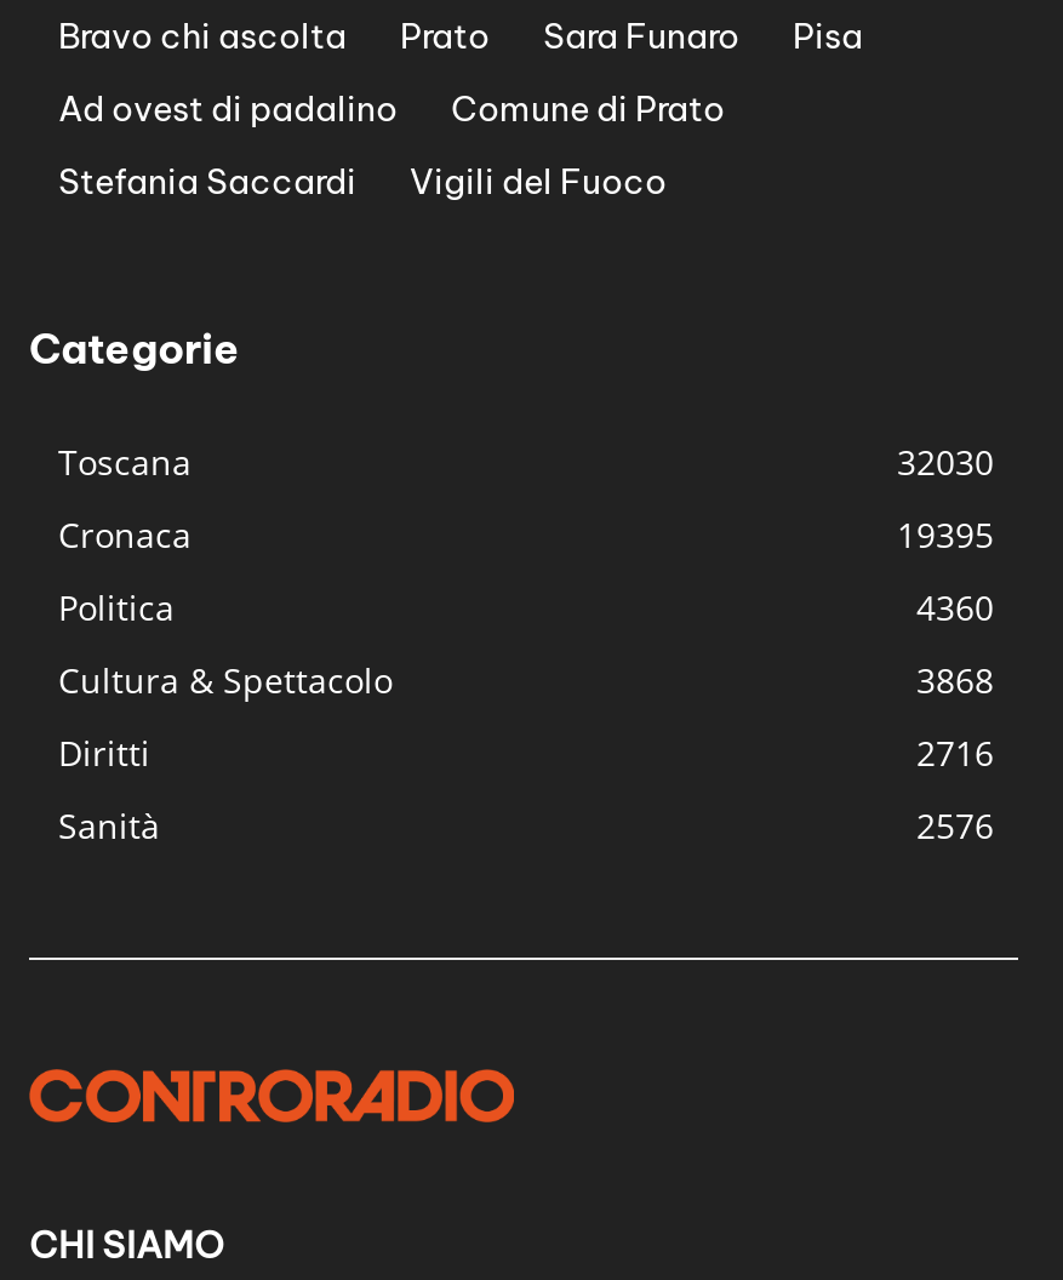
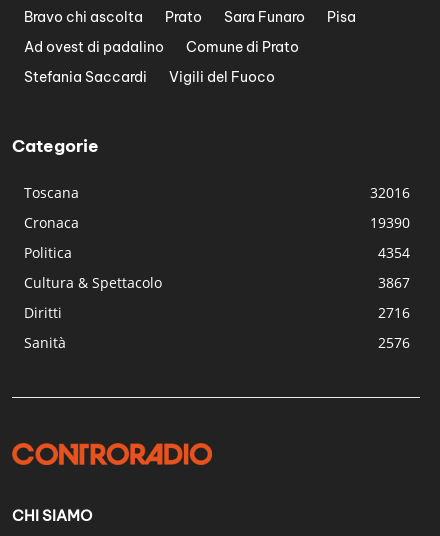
[897,438,994,484] 32030 -> [370,183,410,202] 32016
[897,511,994,557] 19395 -> [370,213,410,232] 19390
[916,583,994,629] 4360 -> [378,243,410,262] 4354
[916,656,994,702] 3868 -> [378,273,410,292] 3867

